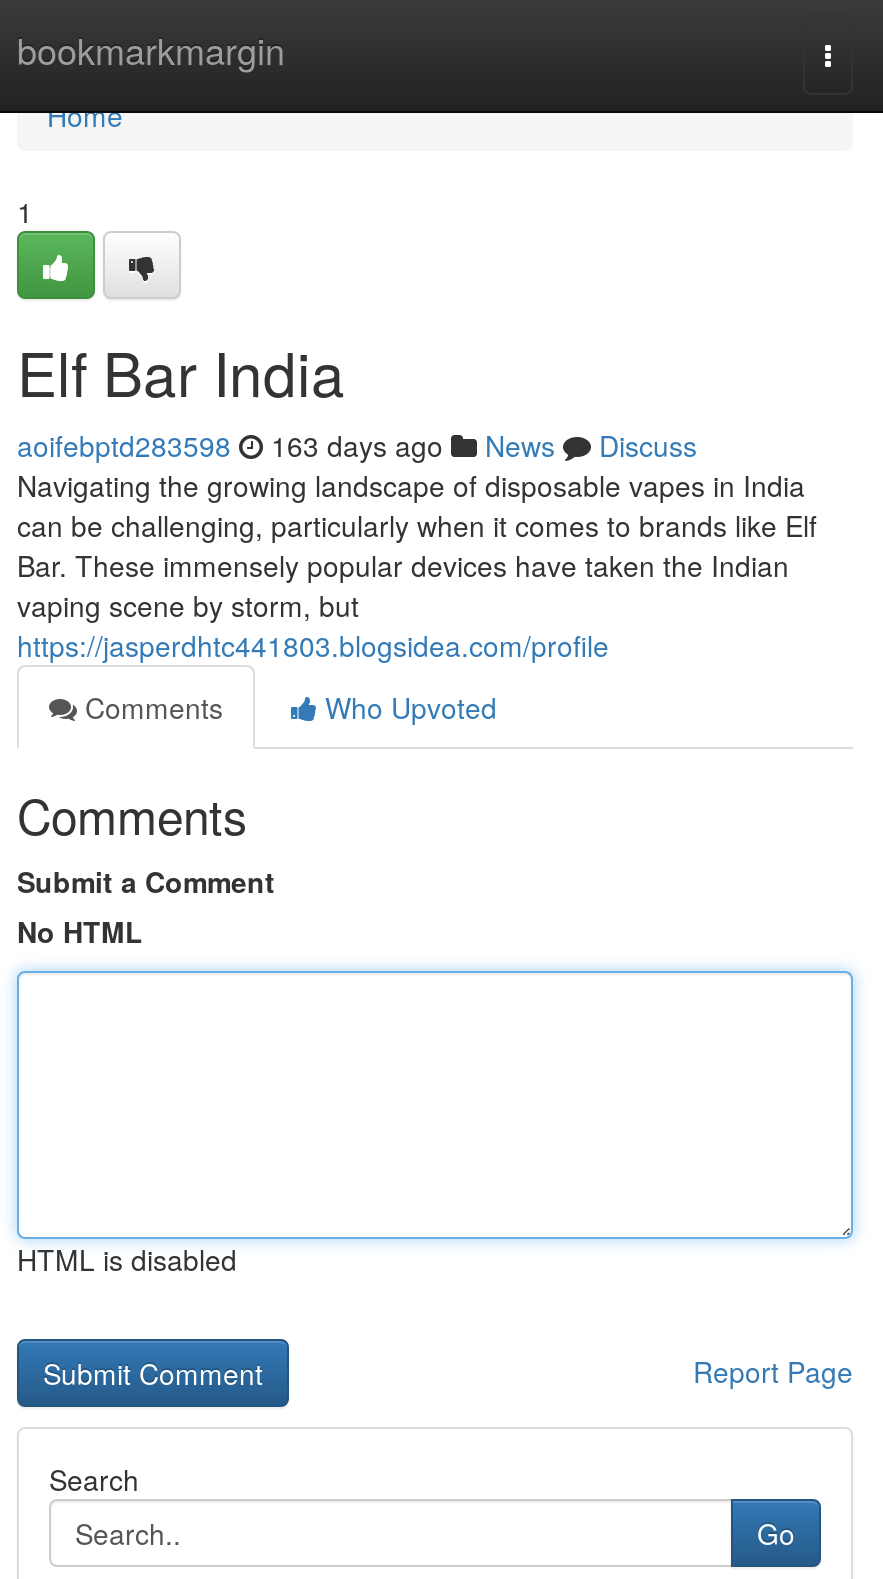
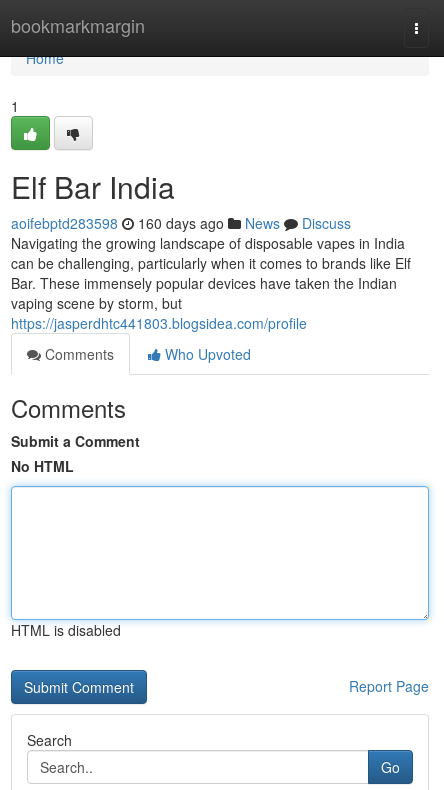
[17,425,697,465] aoifebptd283598 163 days ago News Discuss -> [11,213,351,233] aoifebptd283598 160 days ago News Discuss

